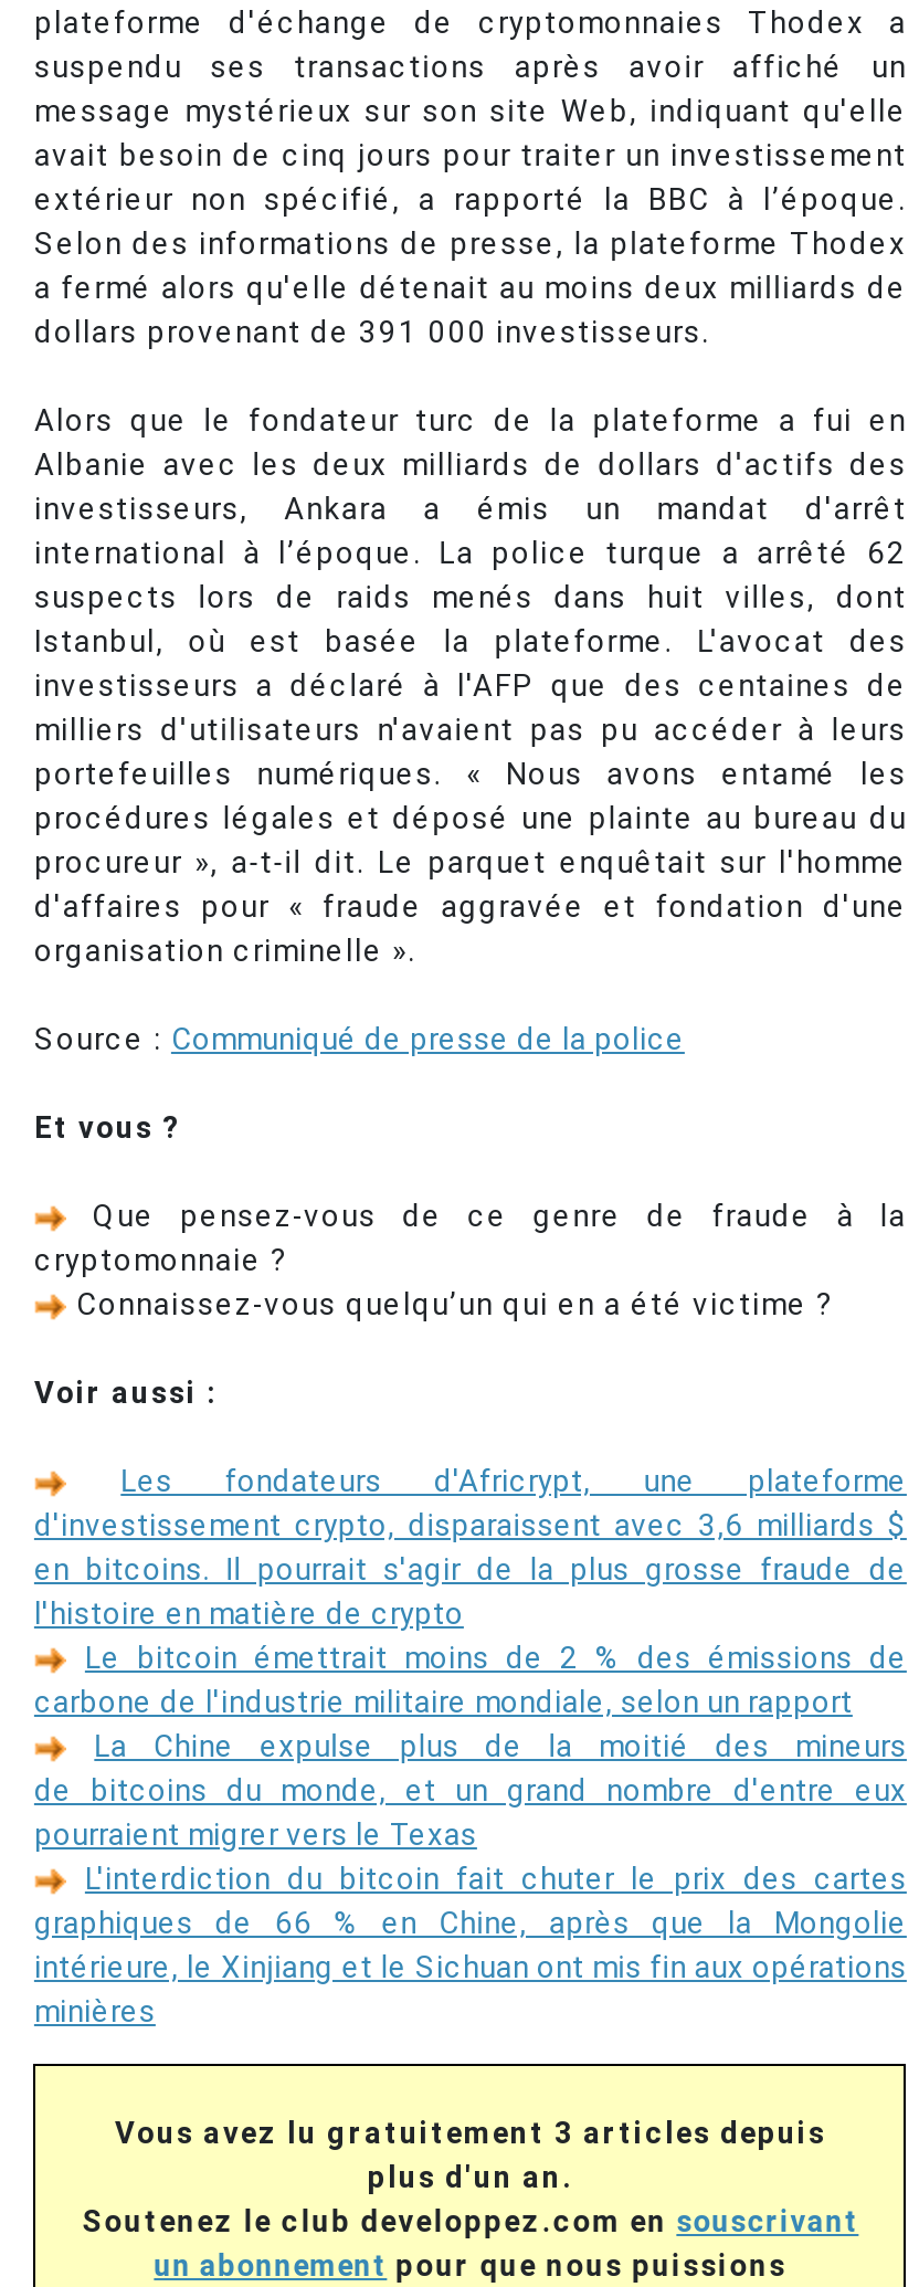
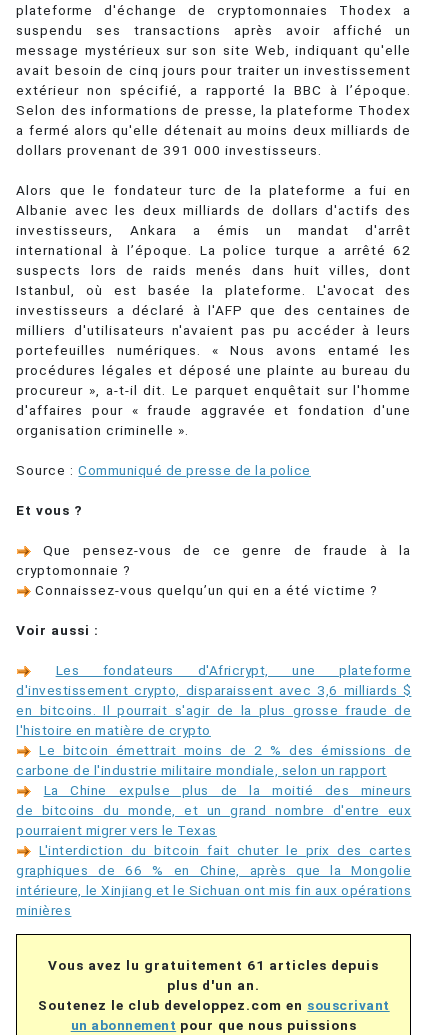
[115,2115,826,2150] Vous avez lu gratuitement 3 articles depuis -> [48,957,379,973] Vous avez lu gratuitement 61 articles depuis

